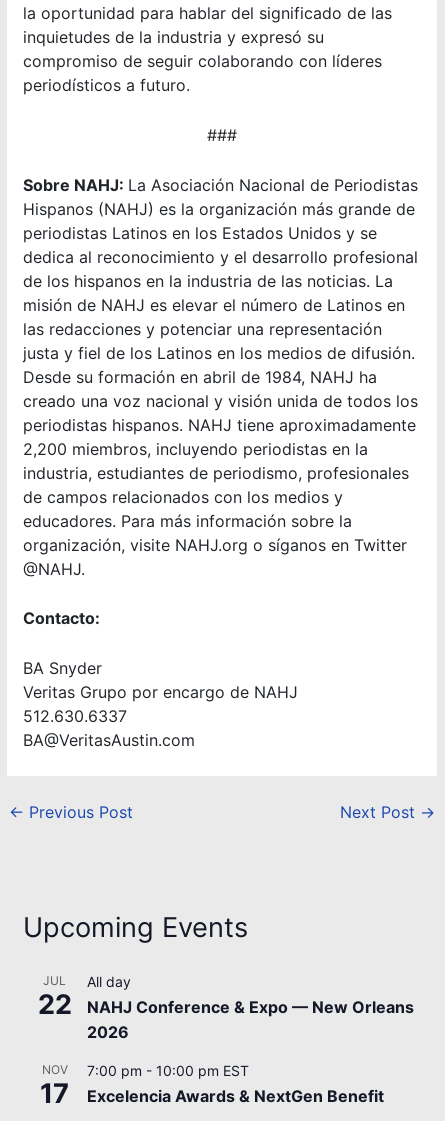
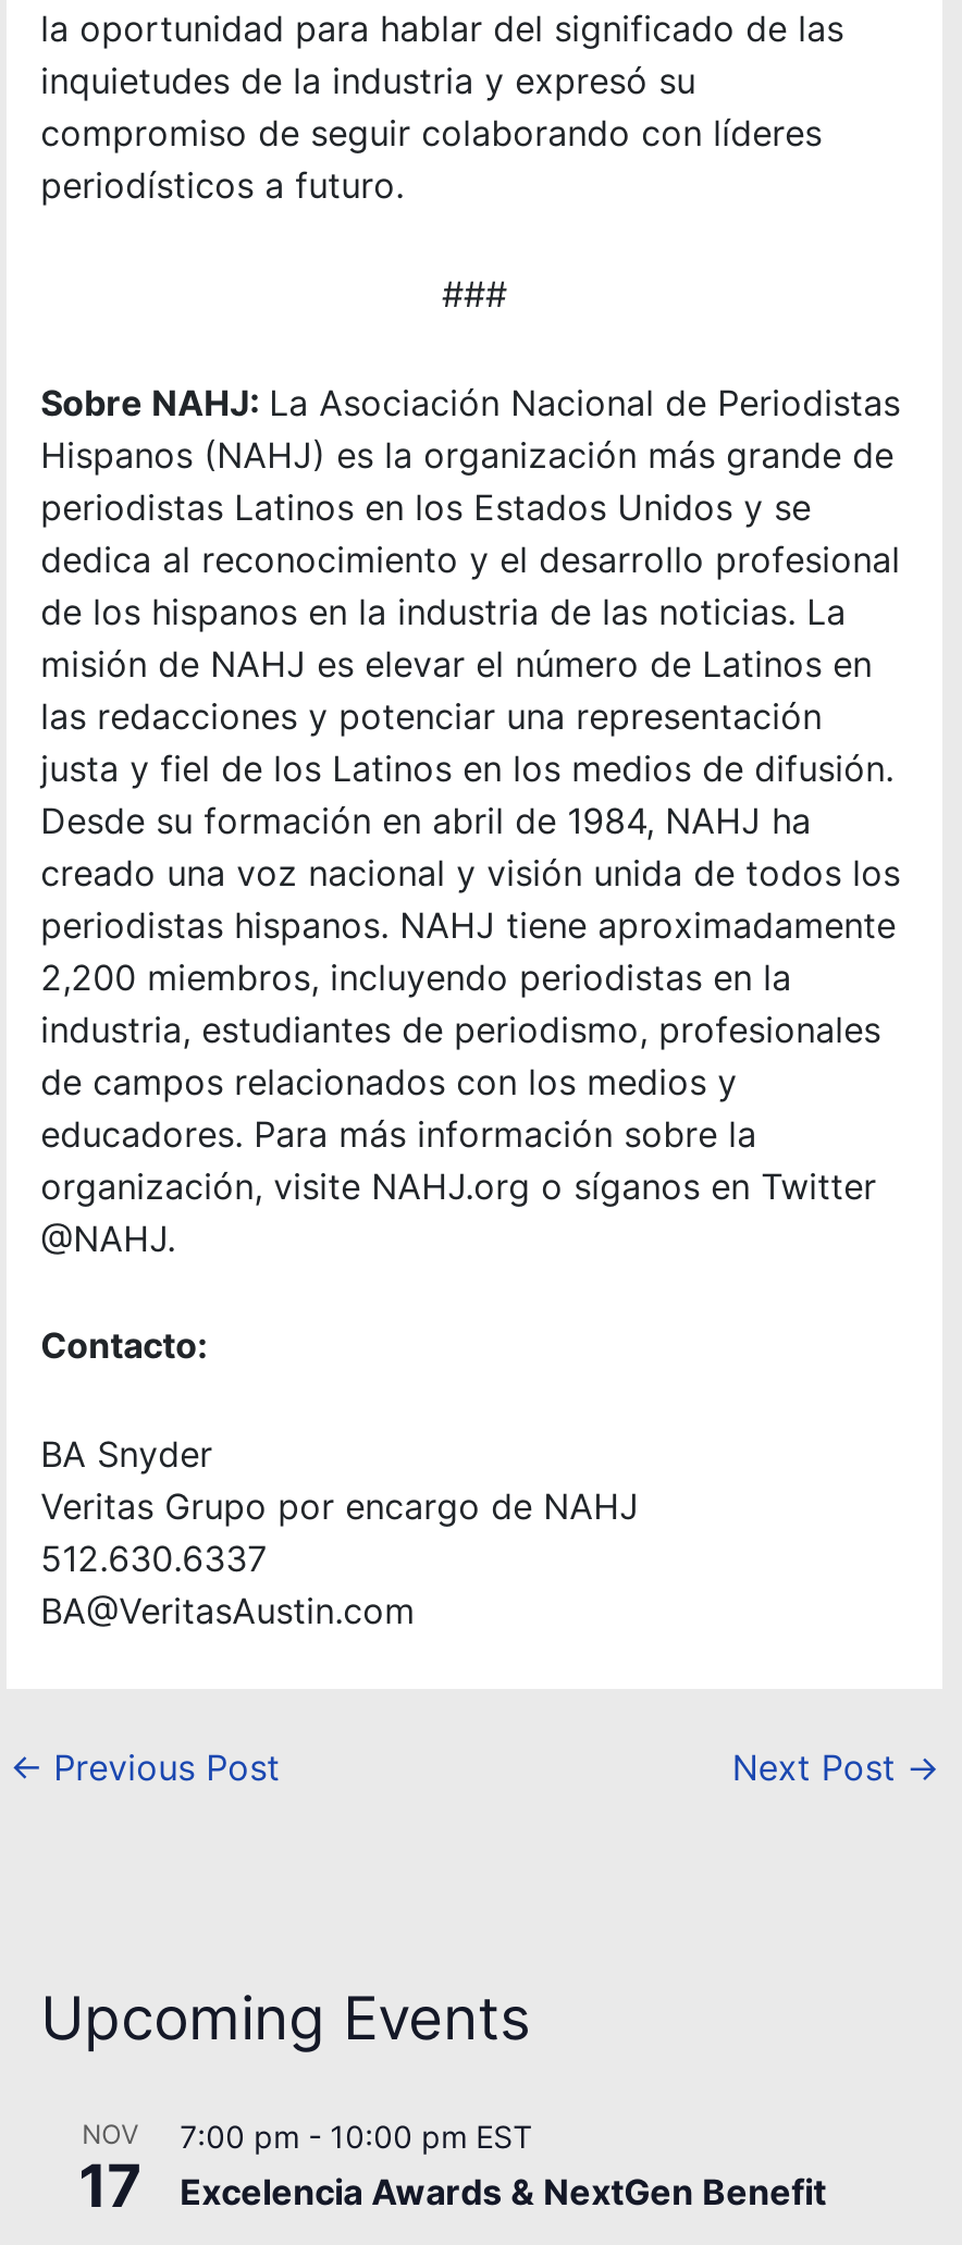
[38,973,72,1021] JUL | 22 -> none
[87,973,414,1042] All day | NAHJ Conference & Expo — New Orleans | 2026 -> none

